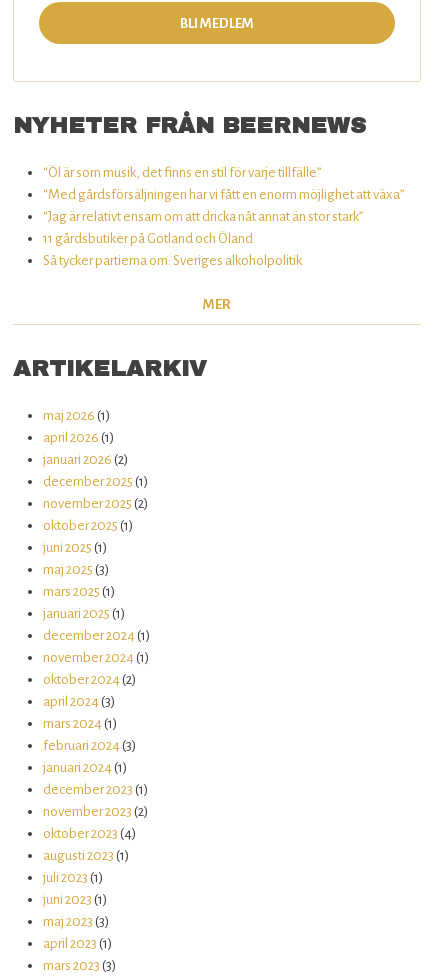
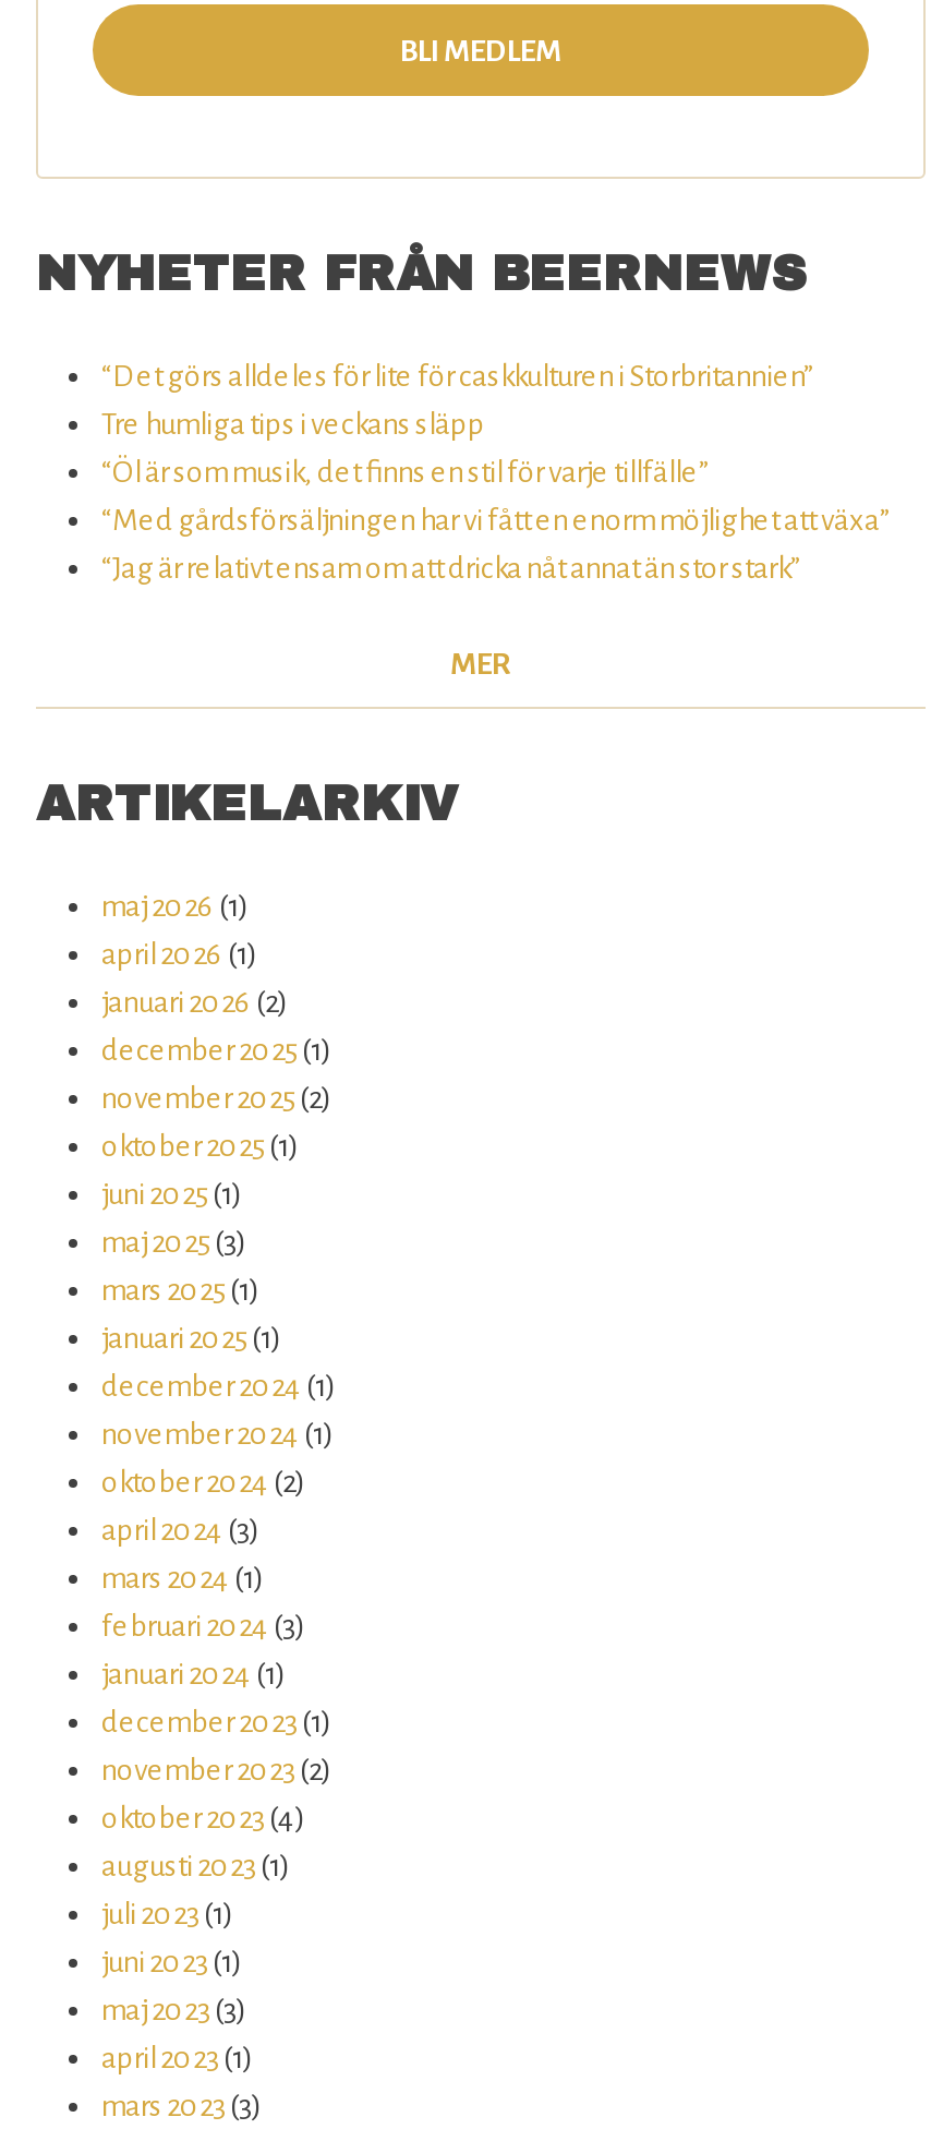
none -> [101,359,812,440] “Det görs alldeles för lite för caskkulturen i Storbritannien” | Tre humliga tips i veckans släpp
moved [43,164,404,223] -> [101,455,888,584]: “Öl är som musik, det finns en stil för varje tillfälle” | “Med gårdsförsäljningen har vi fått en enorm möjlighet att växa” | “Jag är relativt ensam om att dricka nåt annat än stor stark”
[43,230,302,267] 11 gårdsbutiker på Gotland och Öland | Så tycker partierna om: Sveriges alkoholpolitik -> none

